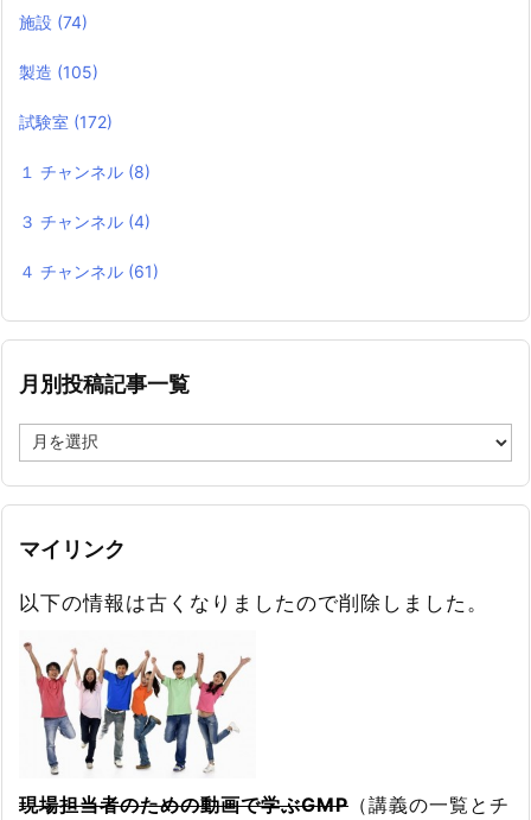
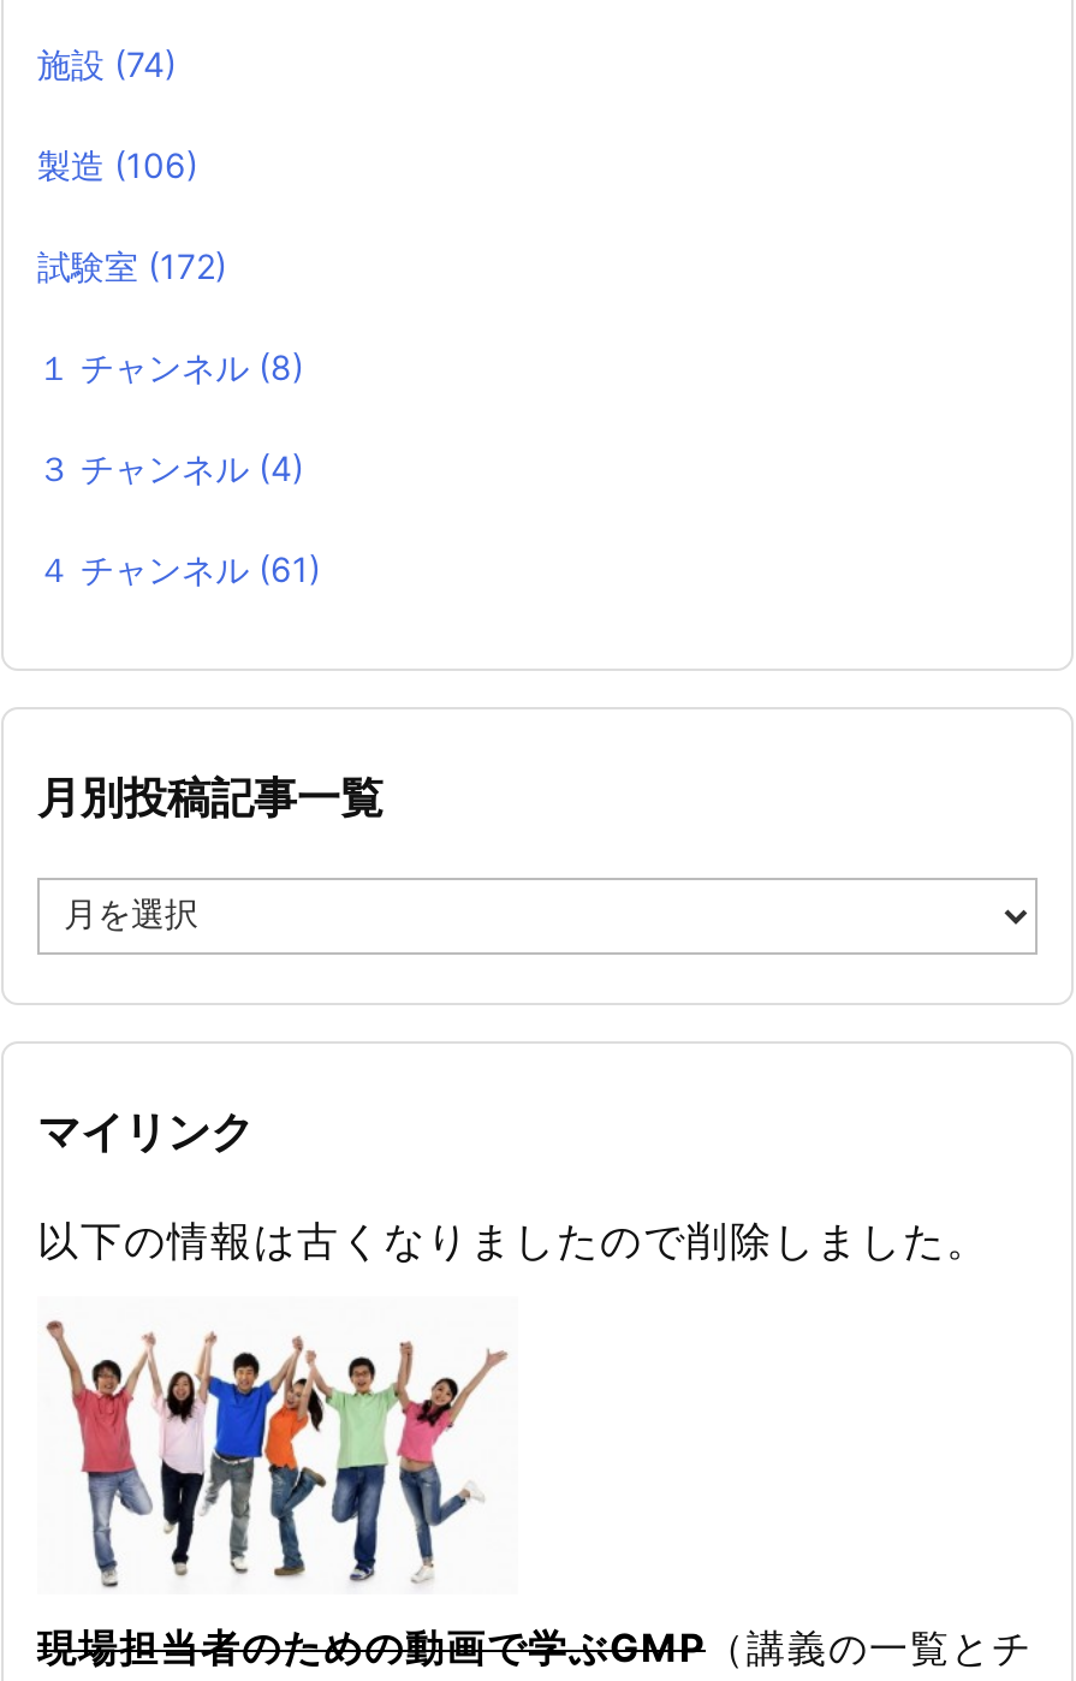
[19,62,98,82] 製造(105) -> [37,144,198,185] 製造(106)

